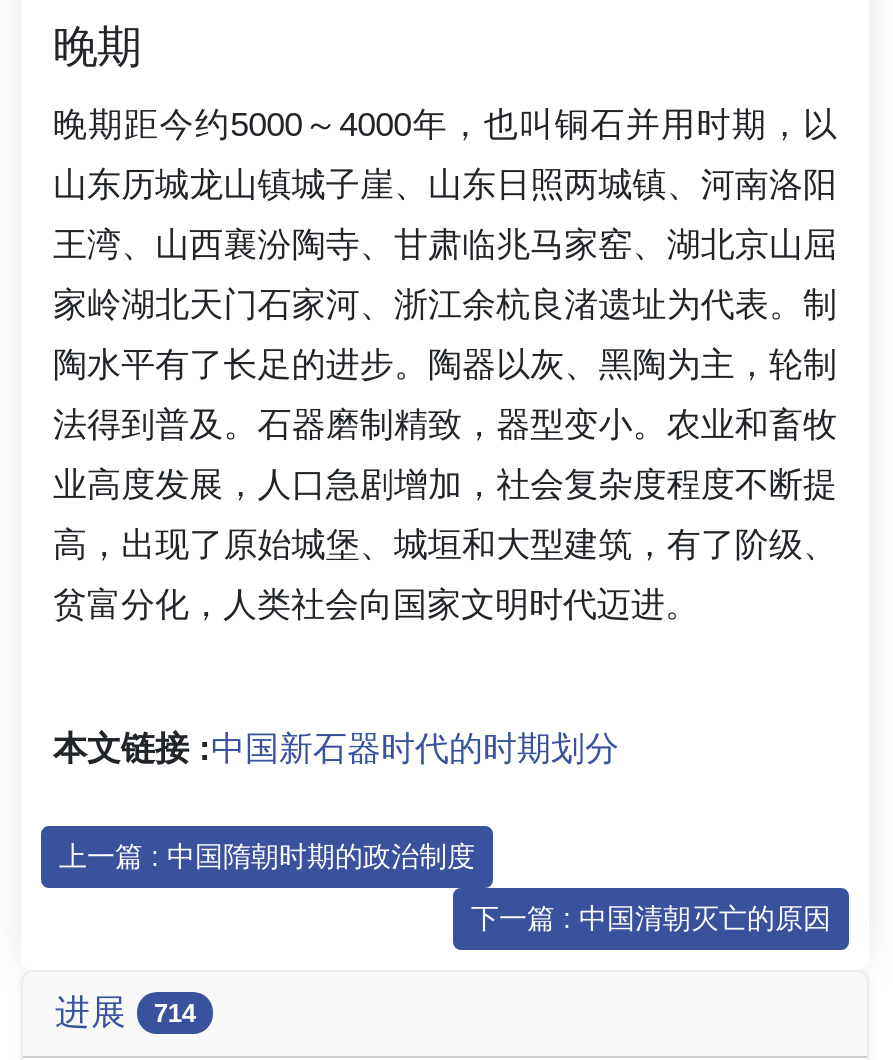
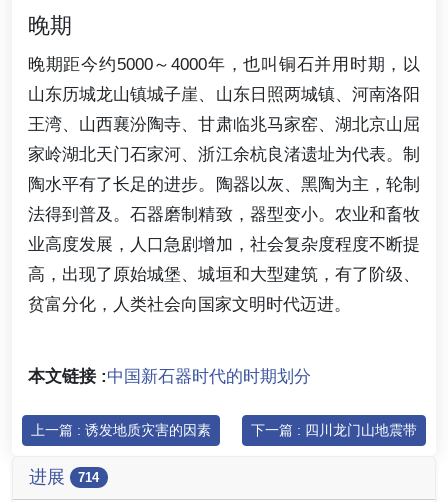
[59,839,831,933] 上一篇 : 中国隋朝时期的政治制度 | 下一篇 : 中国清朝灭亡的原因 -> [31,422,417,438] 上一篇 : 诱发地质灾害的因素 | 下一篇 : 四川龙门山地震带

